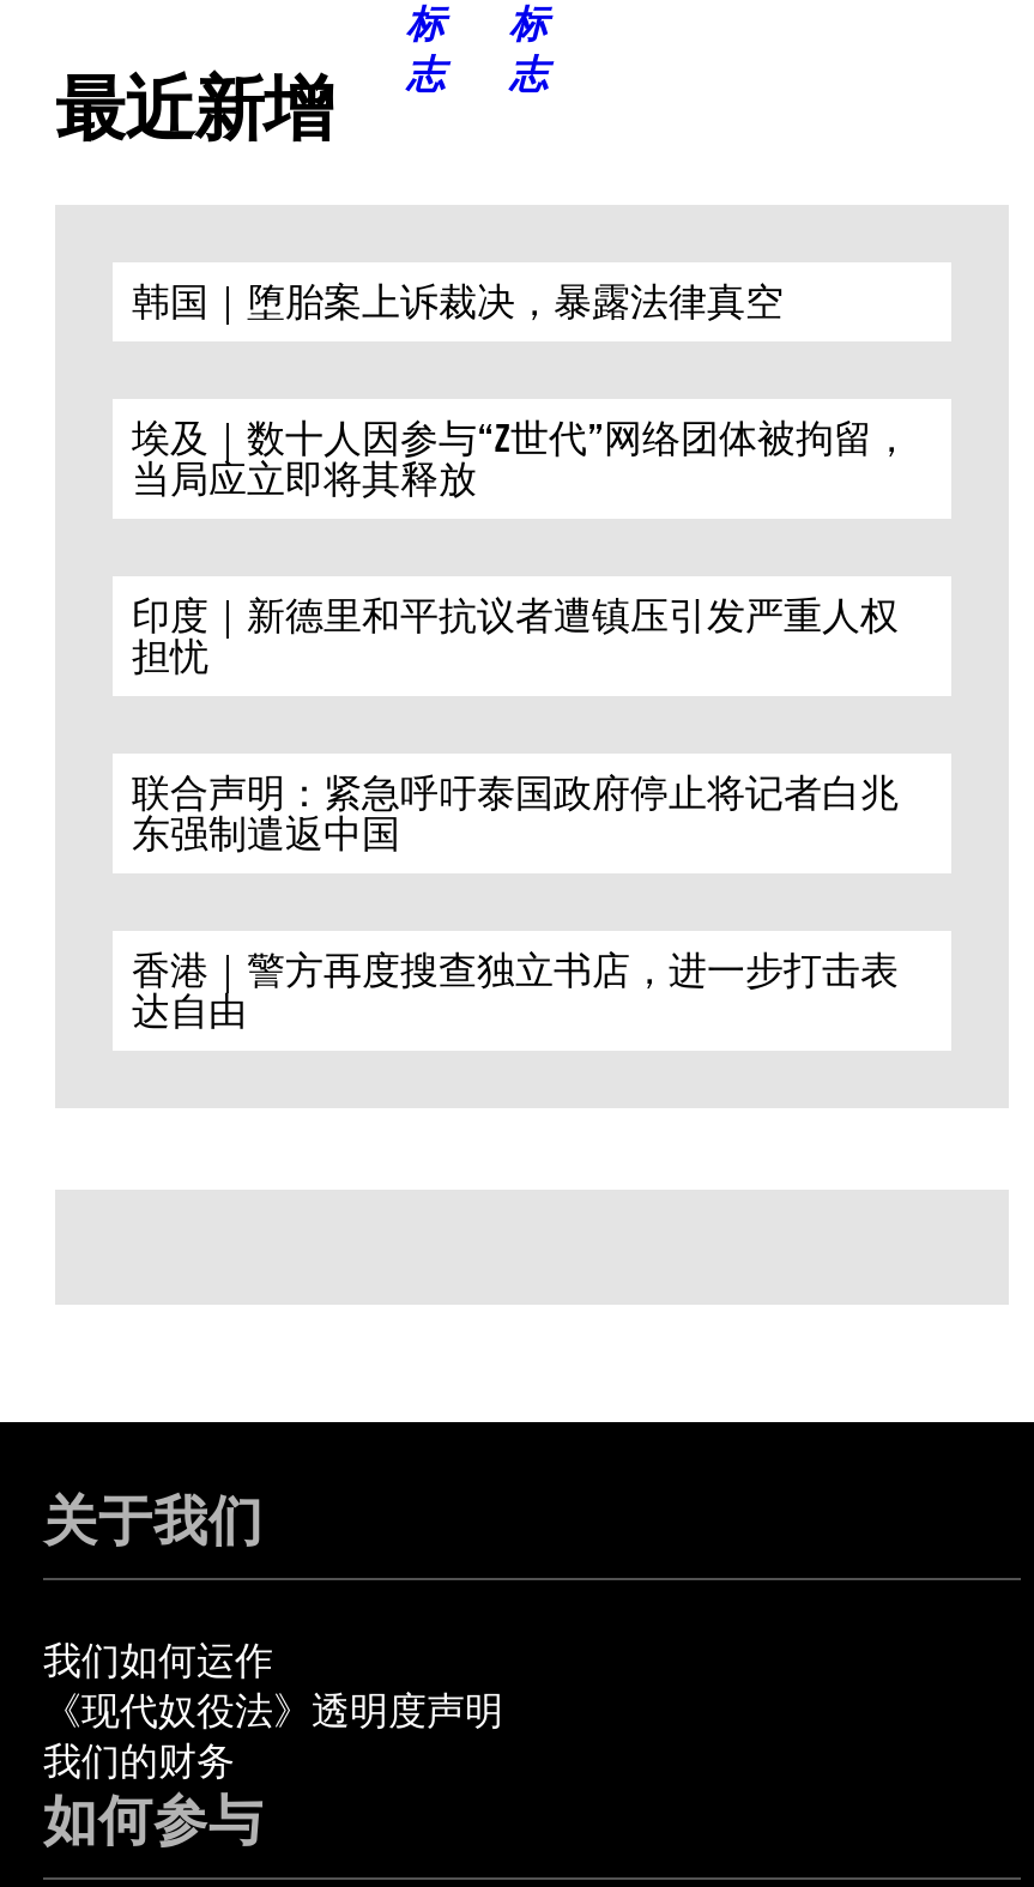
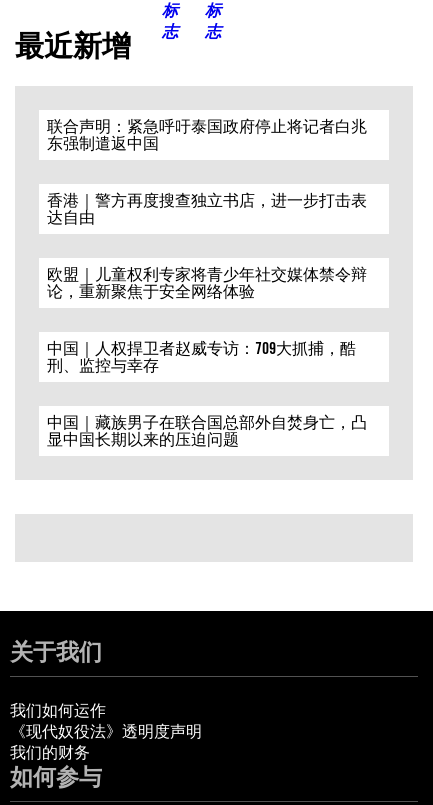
[132,279,911,679] 韩国｜堕胎案上诉裁决，暴露法律真空 | 埃及｜数十人因参与“Z世代”网络团体被拘留， | 当局应立即将其释放 | 印度｜新德里和平抗议者遭镇压引发严重人权 | 担忧 -> none
moved [132,770,899,1034] -> [47,117,367,227]: 联合声明：紧急呼吁泰国政府停止将记者白兆 | 东强制遣返中国 | 香港｜警方再度搜查独立书店，进一步打击表 | 达自由
none -> [47,265,367,449] 欧盟｜儿童权利专家将青少年社交媒体禁令辩 | 论，重新聚焦于安全网络体验 | 中国｜人权捍卫者赵威专访：709大抓捕，酷 | 刑、监控与幸存 | 中国｜藏族男子在联合国总部外自焚身亡，凸 | 显中国长期以来的压迫问题

